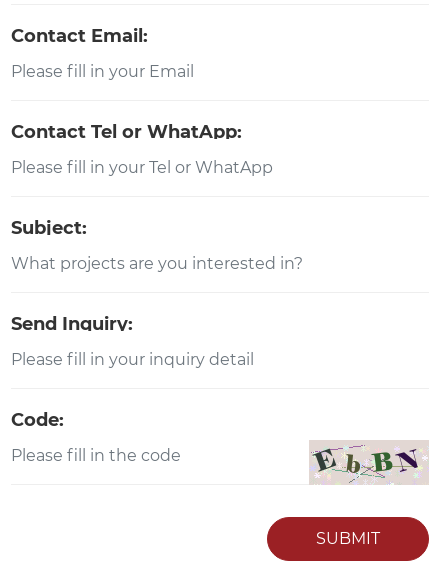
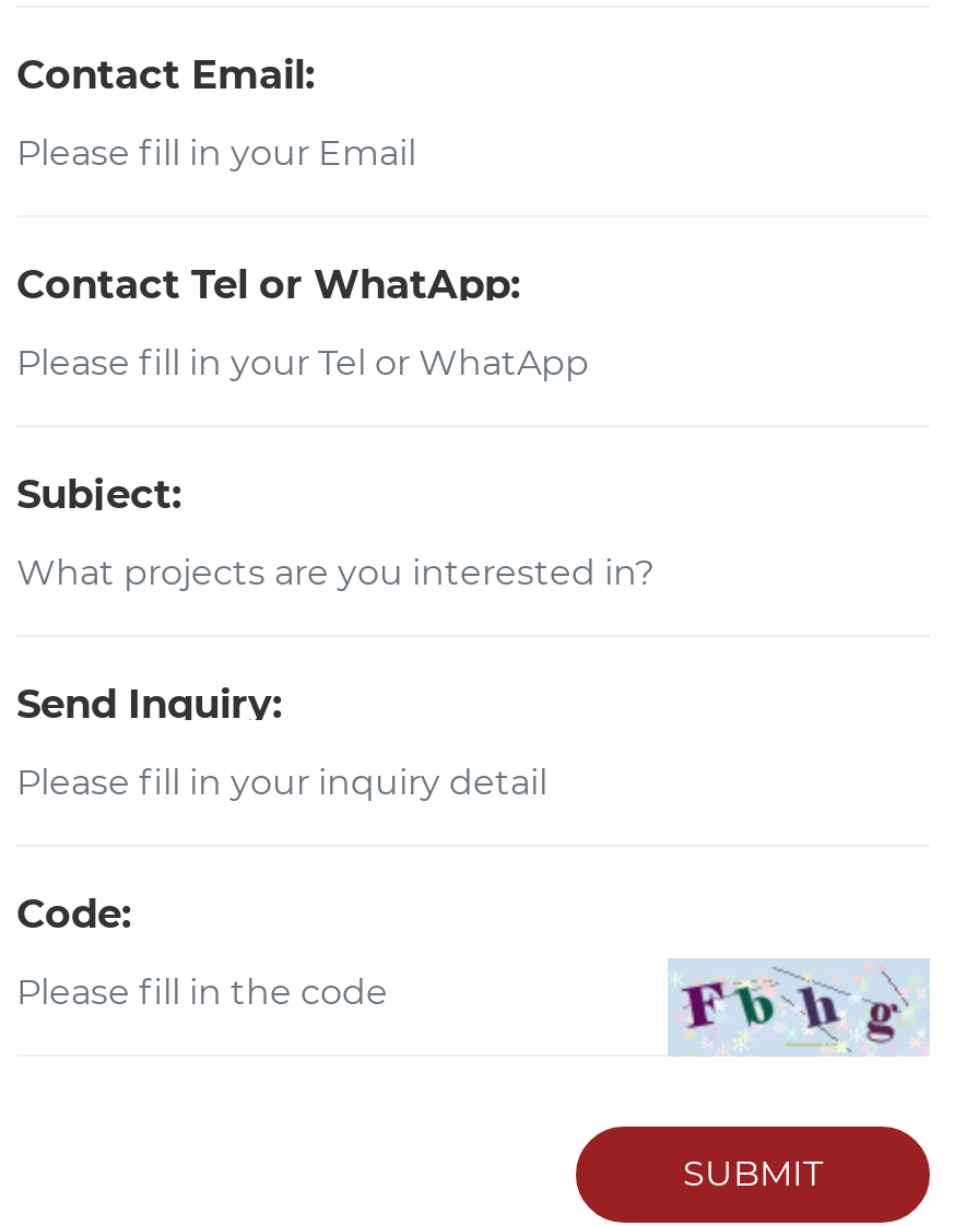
[311,442,428,484] [image] -> [670,965,925,1054] [image]

